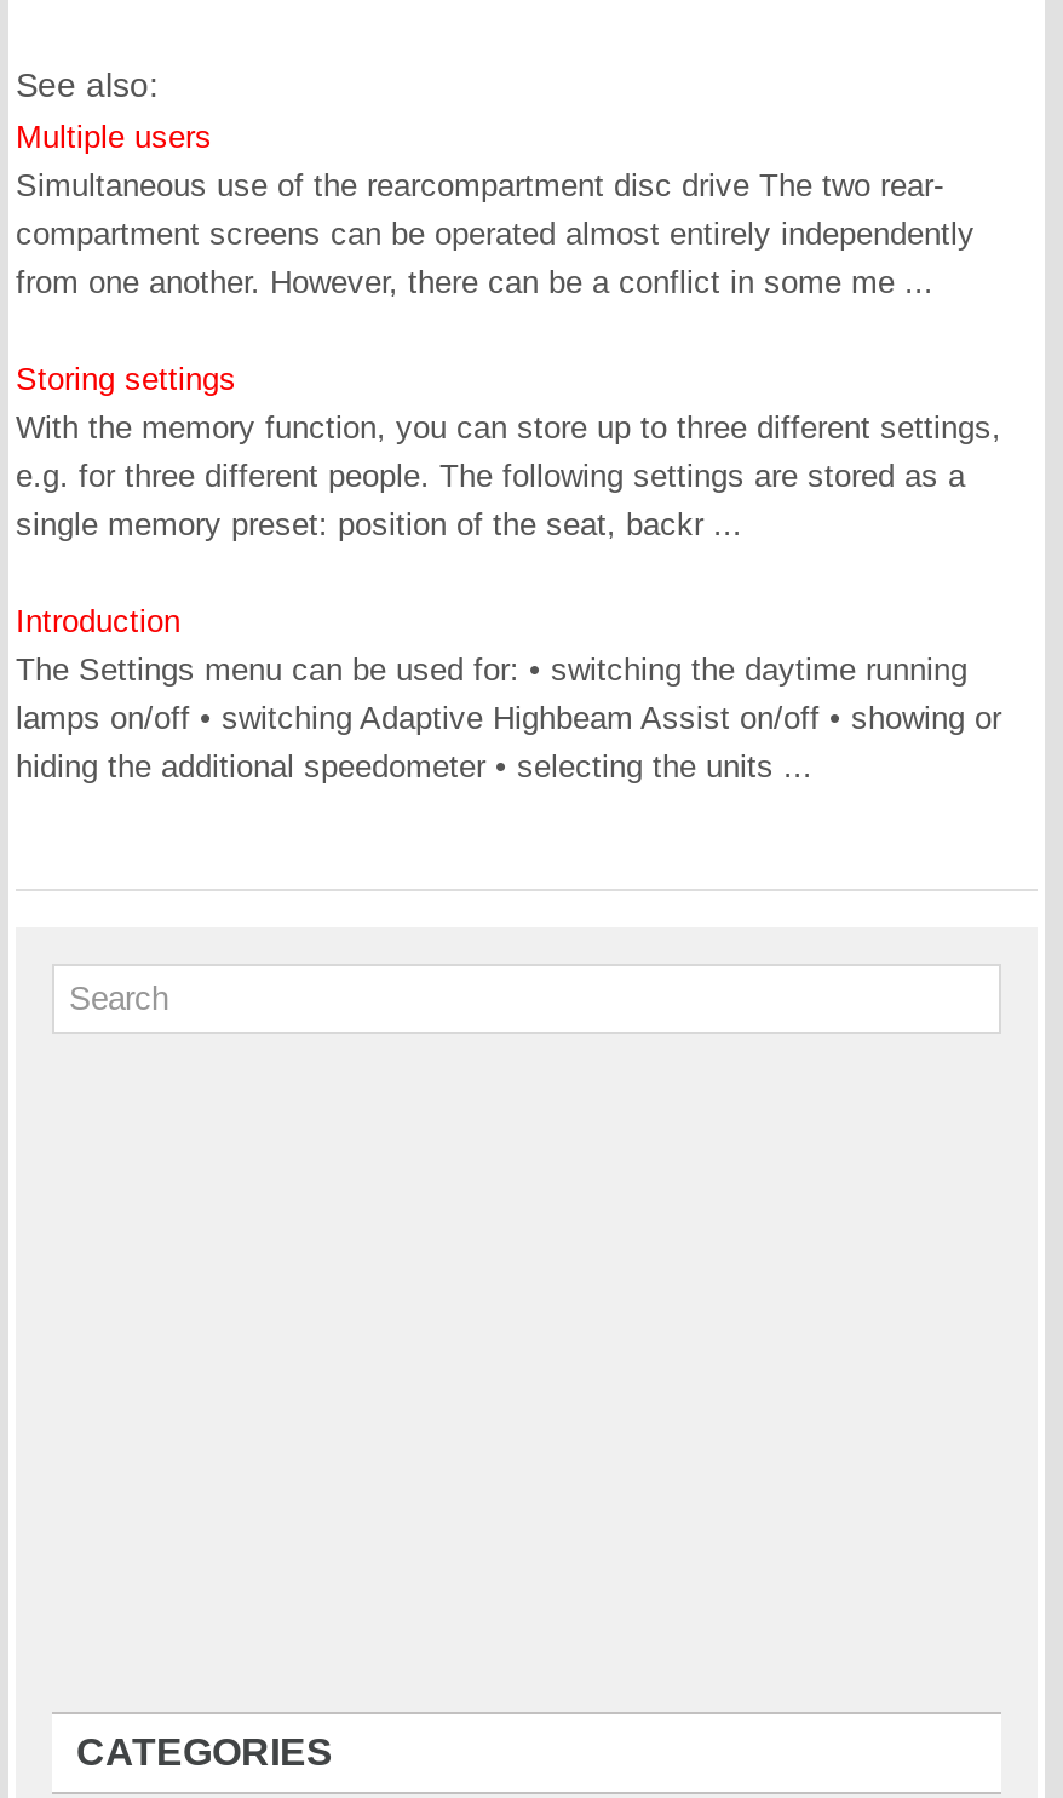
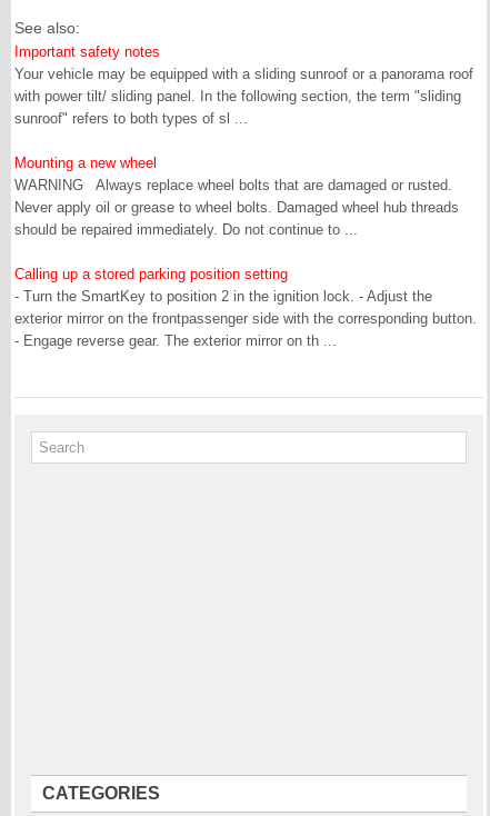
[16,119,975,300] Multiple users | Simultaneous use of the rearcompartment disc drive The two rear- | compartment screens can be operated almost entirely independently | from one another. However, there can be a conflict in some me ... -> [14,43,473,127] Important safety notes | Your vehicle may be equipped with a sliding sunroof or a panorama roof | with power tilt/ sliding panel. In the following section, the term "sliding | sunroof" refers to both types of sl ...
[16,361,1001,542] Storing settings | With the memory function, you can store up to three different settings, | e.g. for three different people. The following settings are stored as a | single memory preset: position of the seat, backr ... -> [14,155,459,238] Mounting a new wheel | WARNING Always replace wheel bolts that are damaged or rusted. | Never apply oil or grease to wheel bolts. Damaged wheel hub threads | should be repaired immediately. Do not continue to ...
[16,603,1001,785] Introduction | The Settings menu can be used for: • switching the daytime running | lamps on/off • switching Adaptive Highbeam Assist on/off • showing or | hiding the additional speedometer • selecting the units ... -> [14,266,477,349] Calling up a stored parking position setting | - Turn the SmartKey to position 2 in the ignition lock. - Adjust the | exterior mirror on the frontpassenger side with the corresponding button. | - Engage reverse gear. The exterior mirror on th ...

